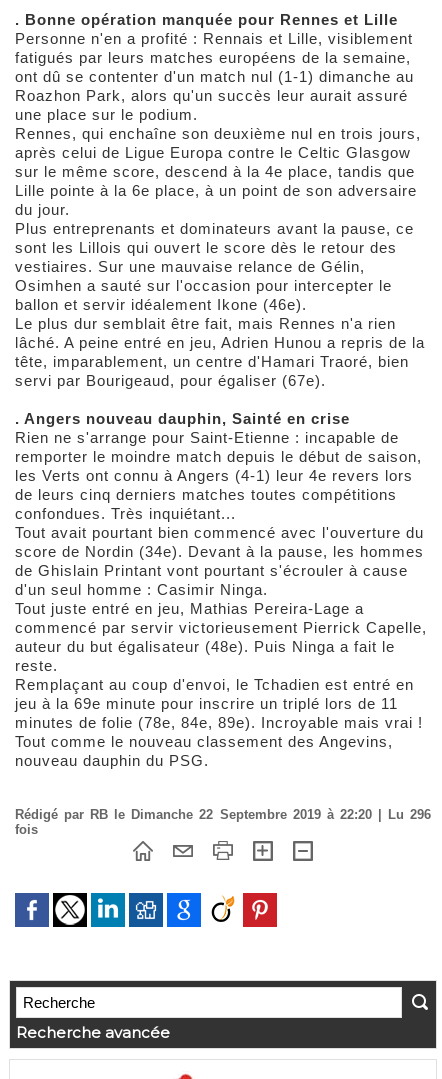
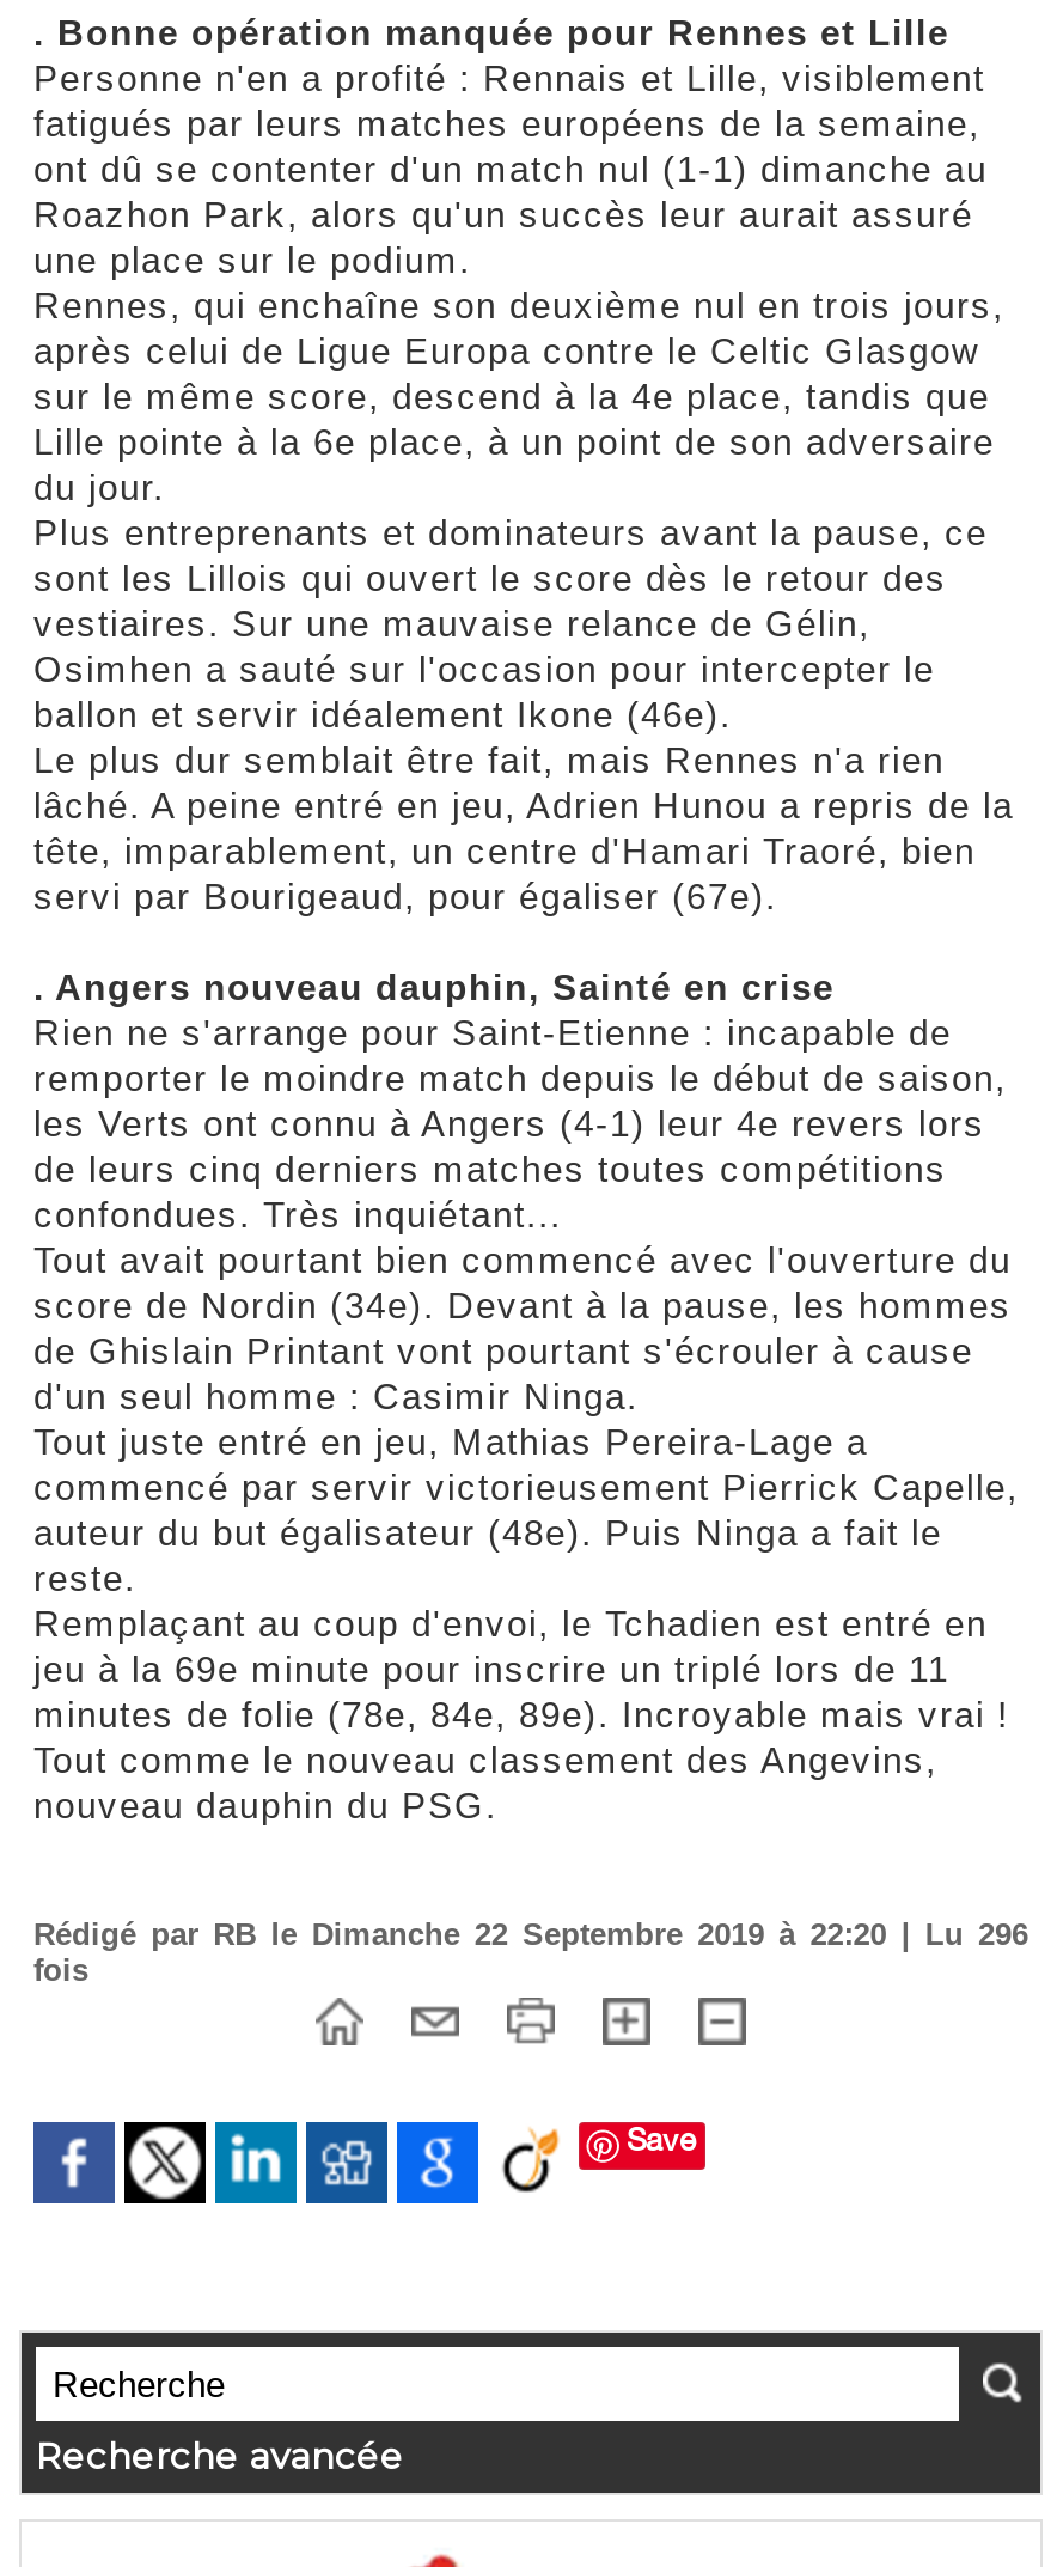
none -> [627,2122,696,2157] Save
[242,893,278,928] [image] -> [579,2122,660,2203] [image]

